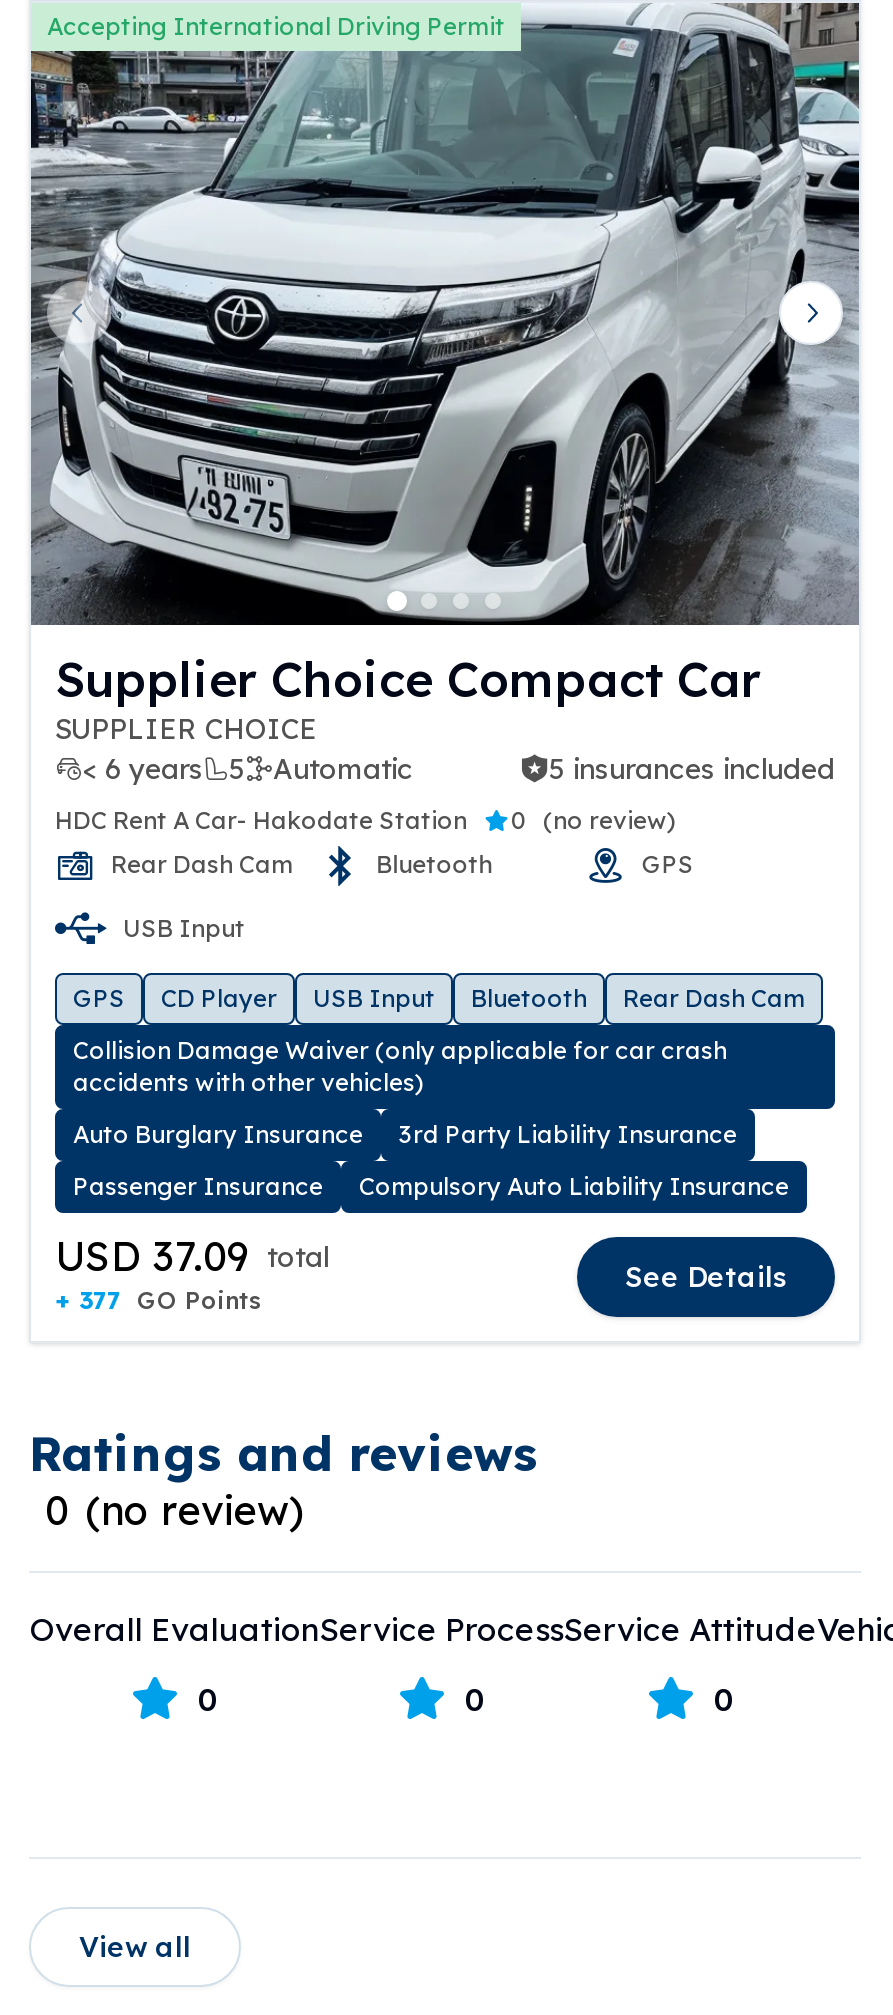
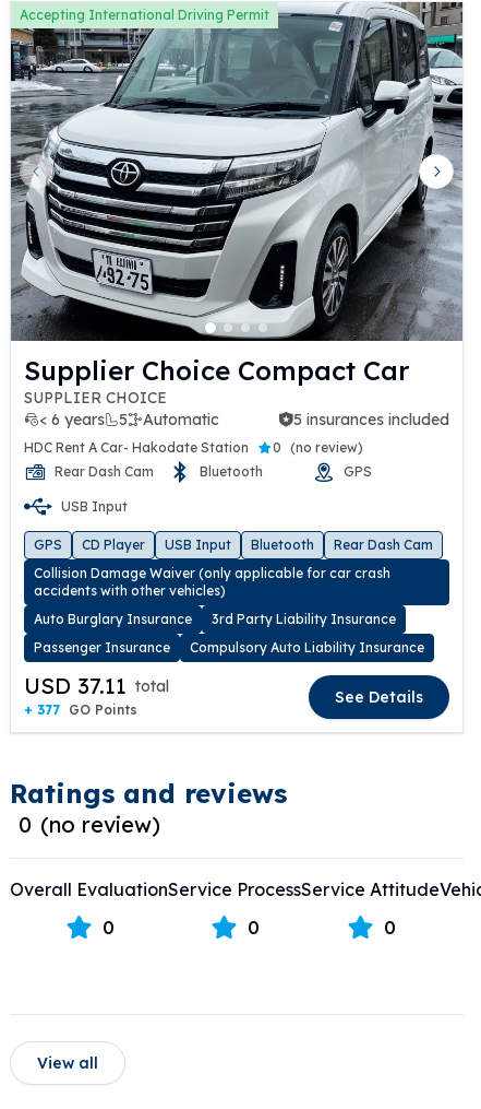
[55,1230,329,1280] USD 37.09 total -> [24,672,169,699] USD 37.11 total

